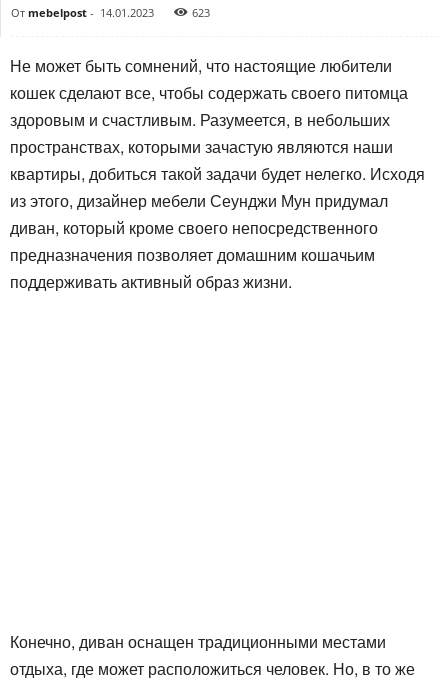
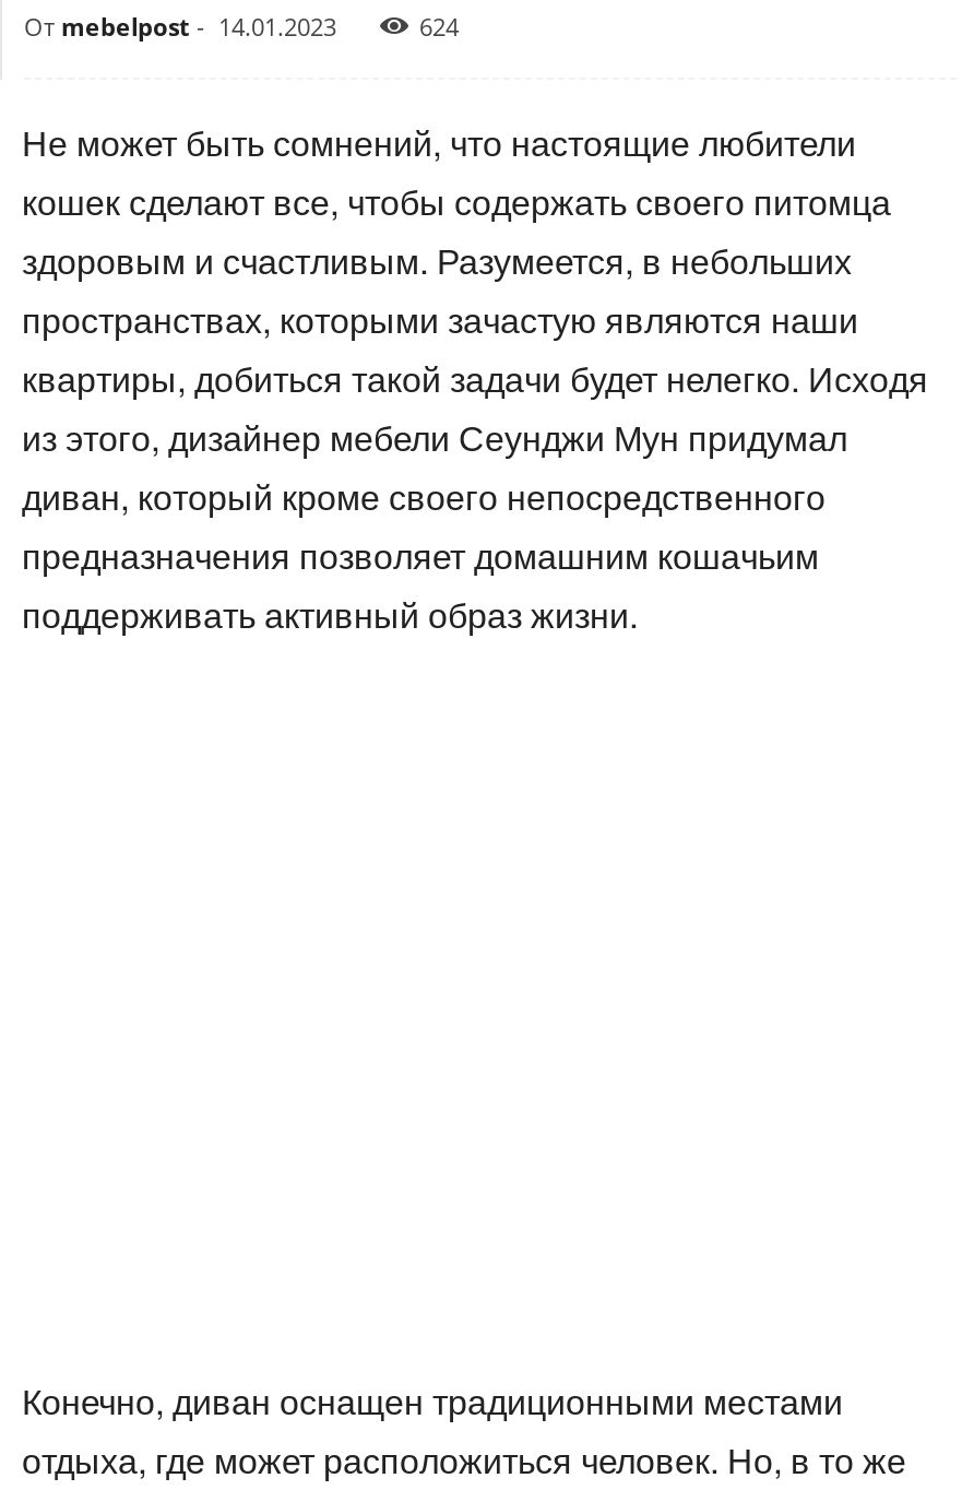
[192,5,210,20] 623 -> [419,9,459,42] 624

